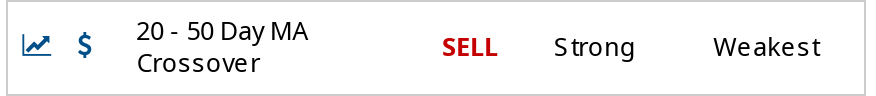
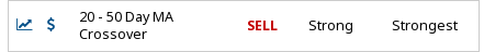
[713,31,819,65] Weakest -> [392,17,458,35] Strongest

